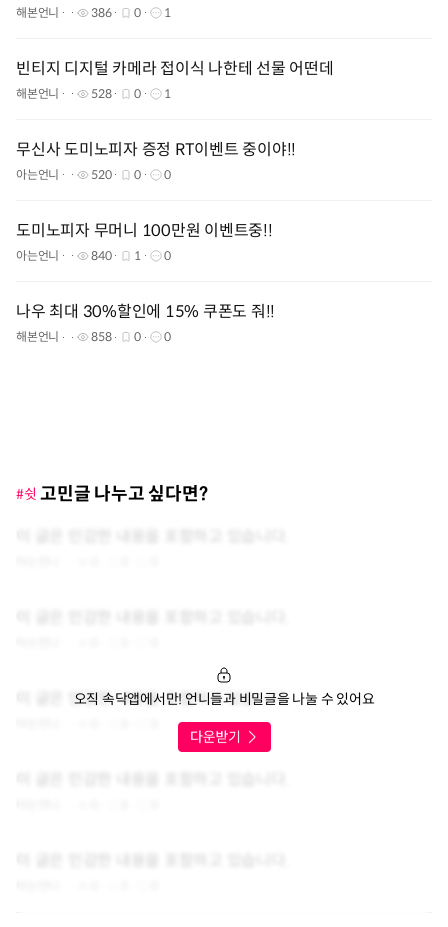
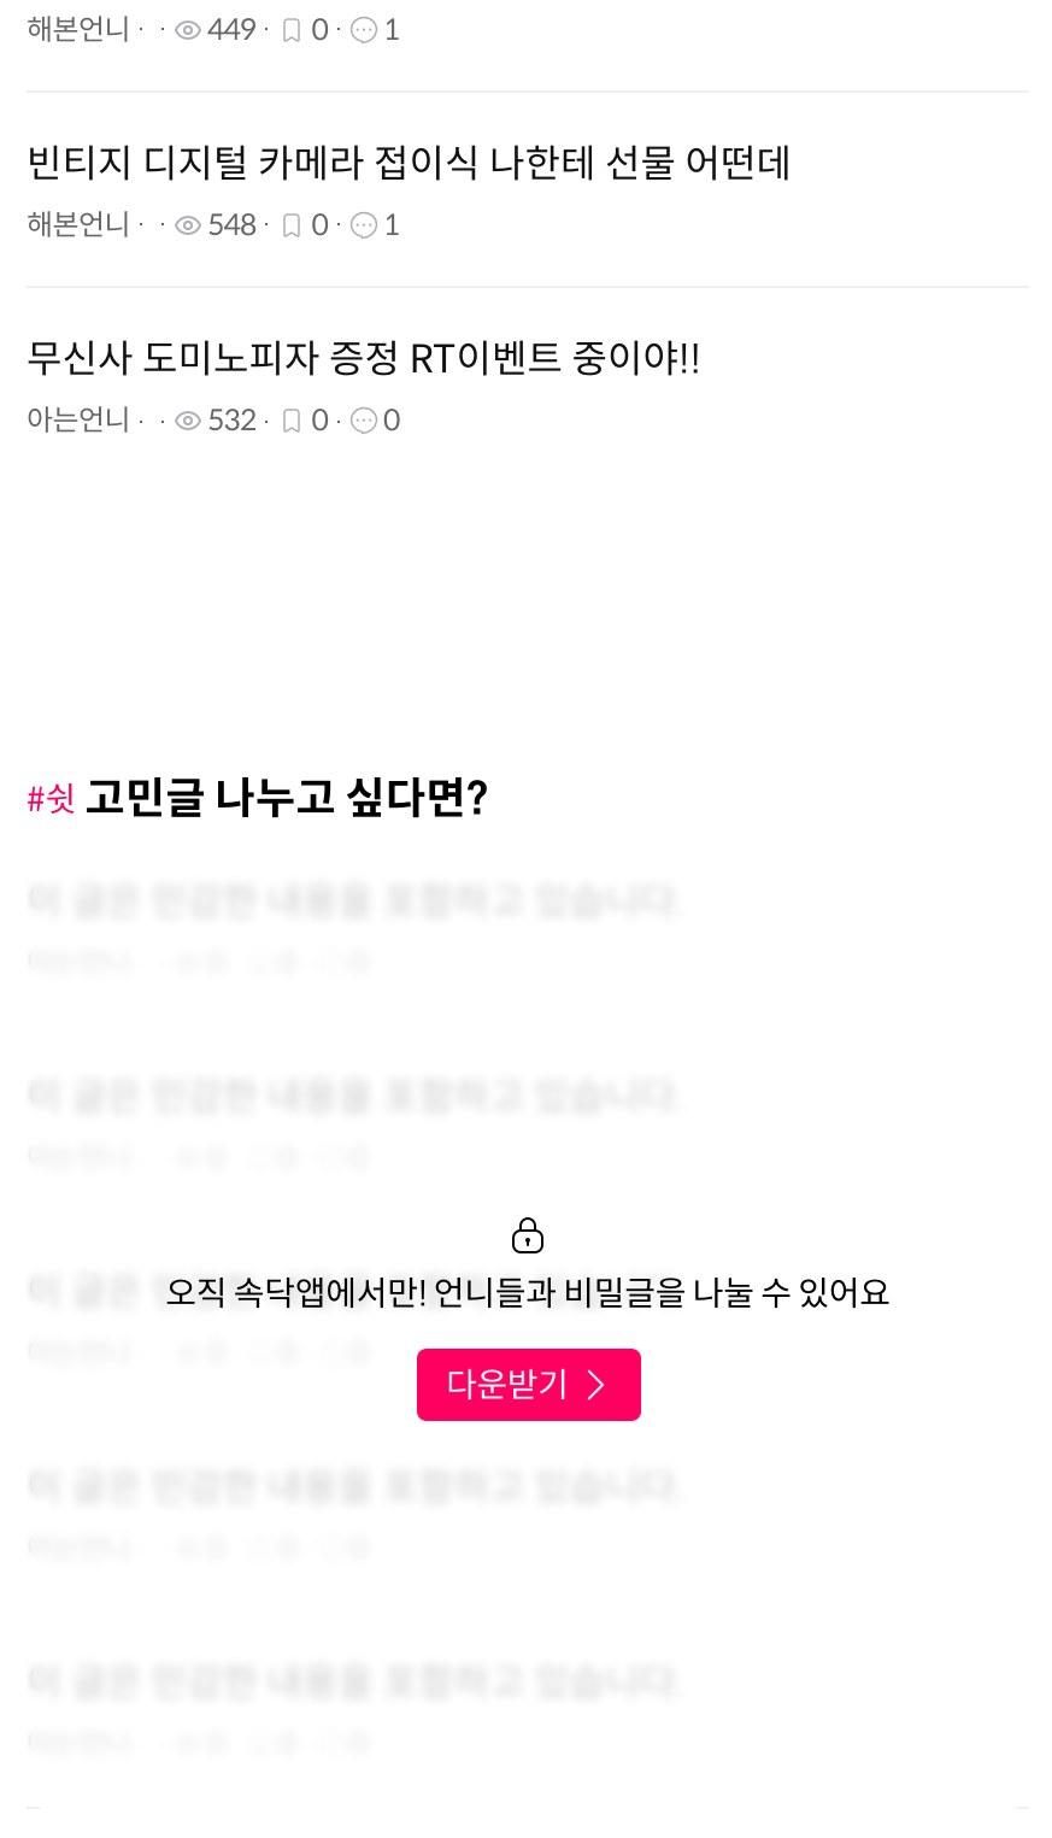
[91,5,171,20] 386 0 1 -> [207,11,400,47] 449 0 1
[91,86,171,101] 528 0 1 -> [207,206,400,242] 548 0 1
[16,167,275,344] 520 | 0 | 0 | 도미노피자 무머니 100만원 이벤트중!! | 아는언니 | 840 | 1 | 0 | 나우 최대 30%할인에 15% 쿠폰도 줘!! | 해본언니 | 858 -> [207,402,256,438] 532

